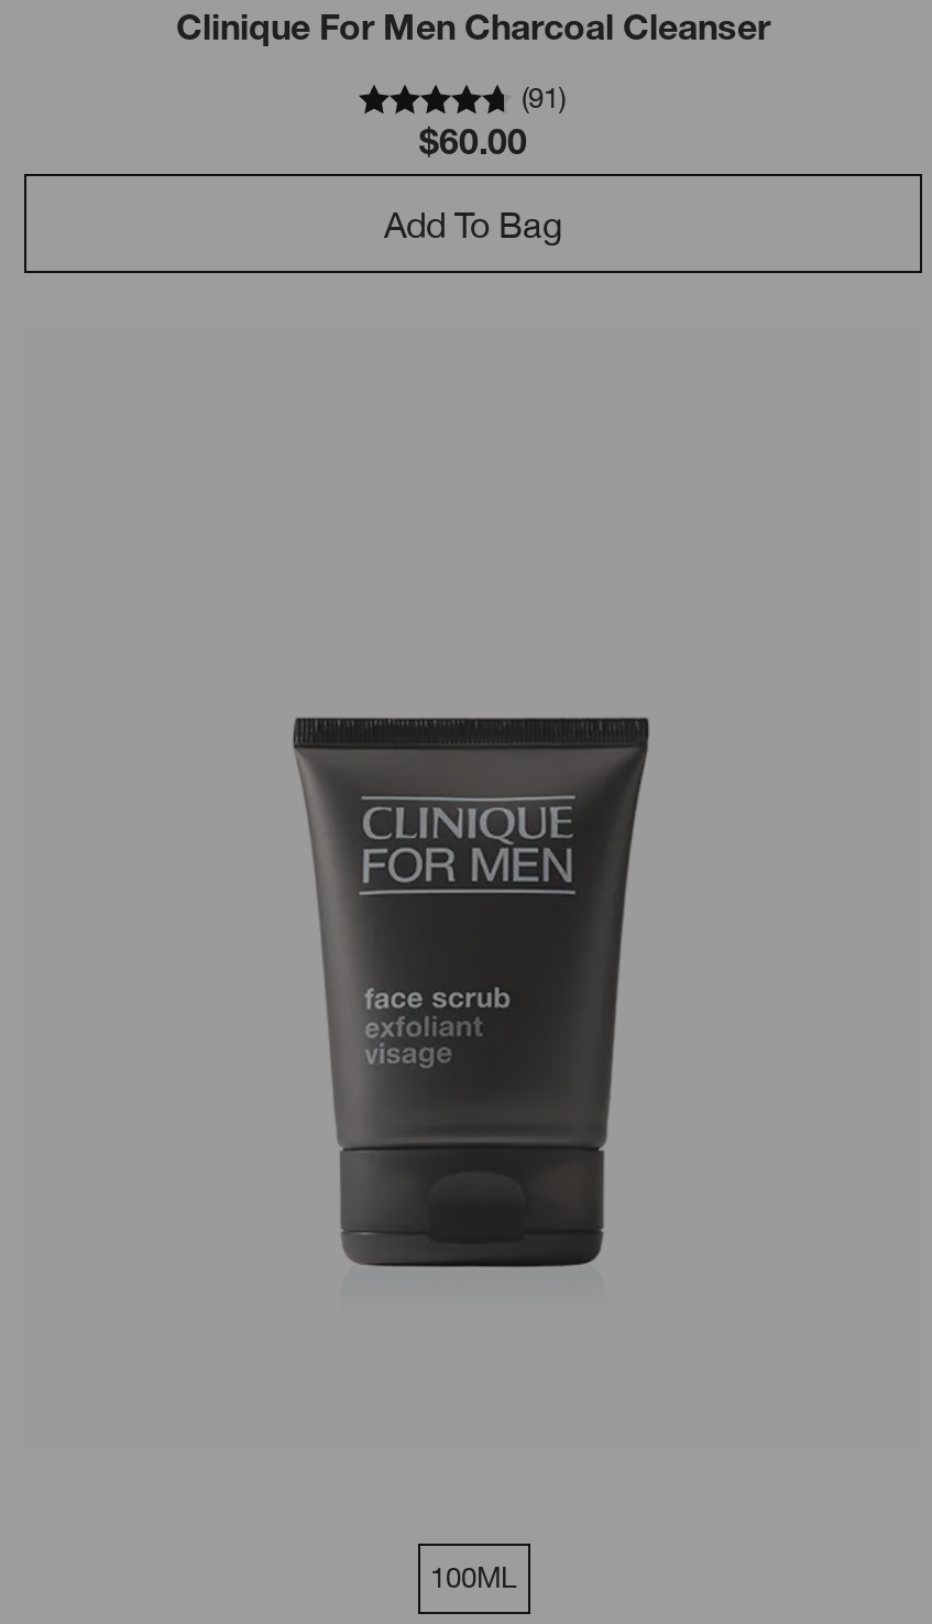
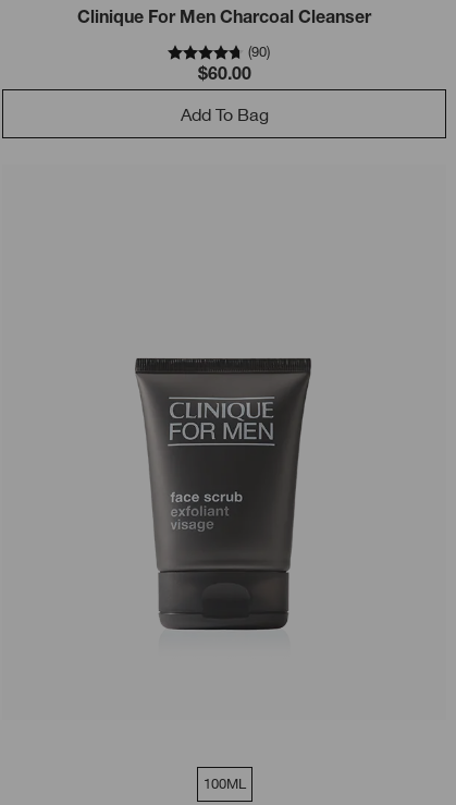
[522,81,566,115] (91) -> [248,44,270,60] (90)

